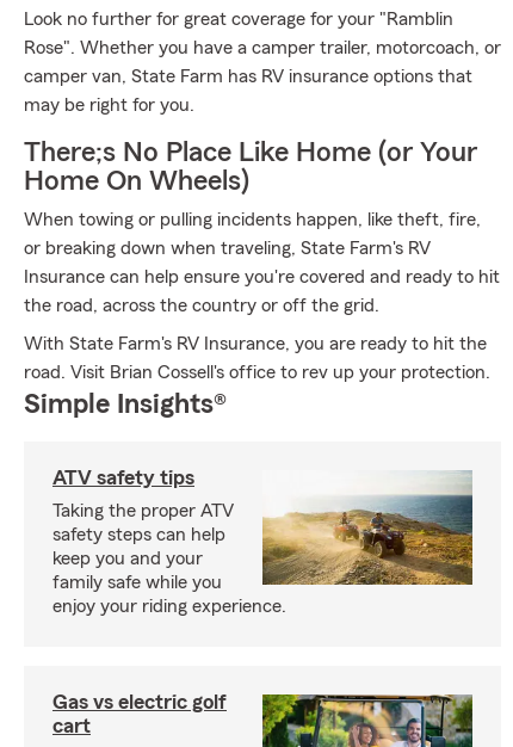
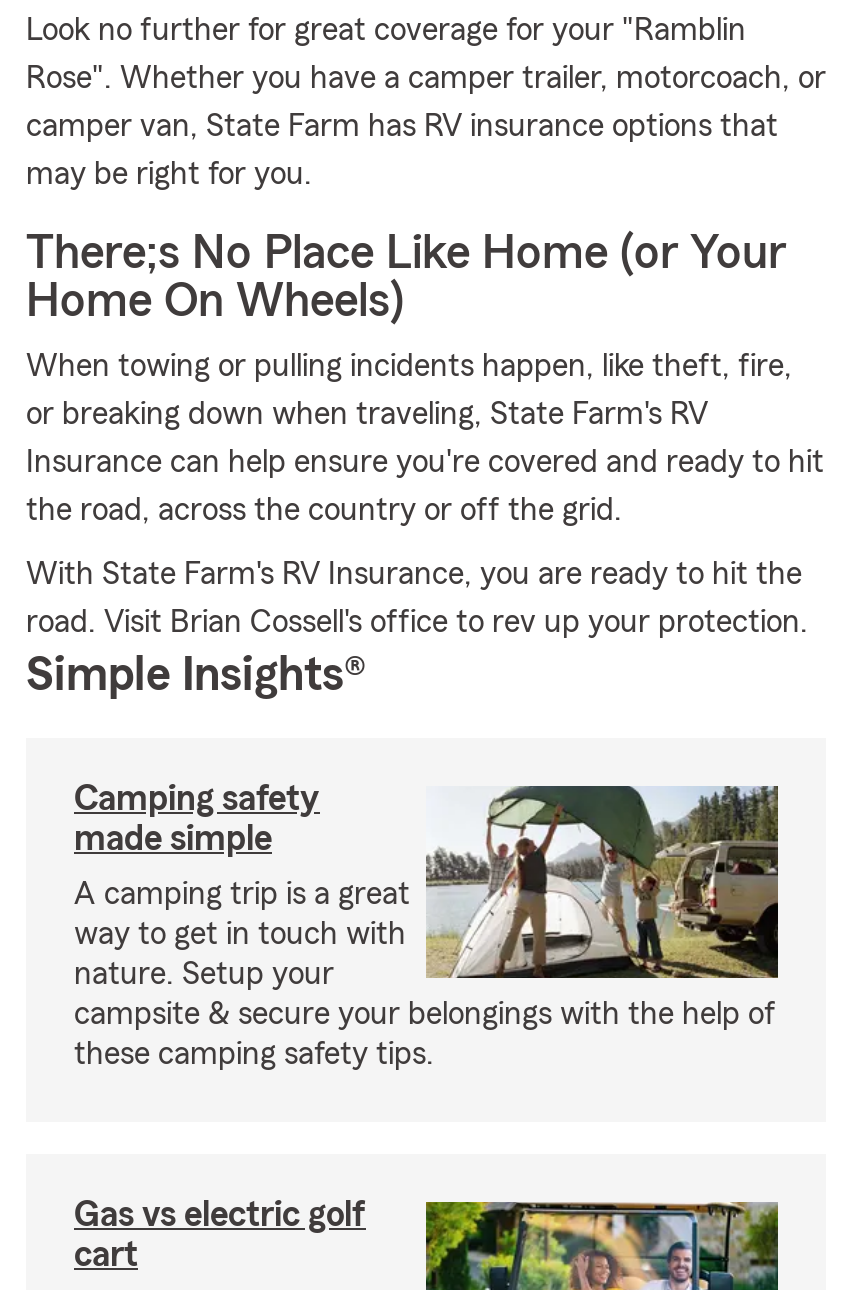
[52,467,194,488] ATV safety tips -> [74,780,320,856] Camping safety | made simple
[52,470,474,616] [image] | Taking the proper ATV | safety steps can help | keep you and your | family safe while you | enjoy your riding experience. -> [74,784,780,1070] [image] | A camping trip is a great | way to get in touch with | nature. Setup your | campsite & secure your belongings with the help of | these camping safety tips.

